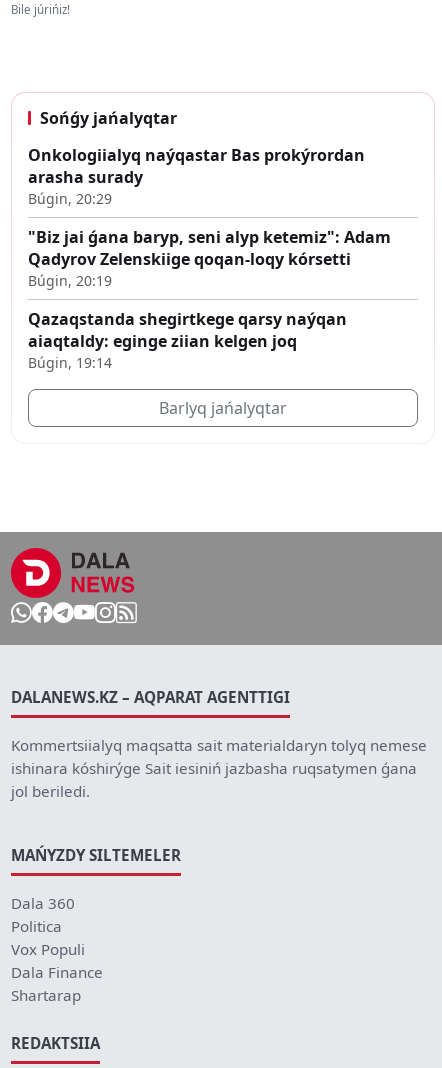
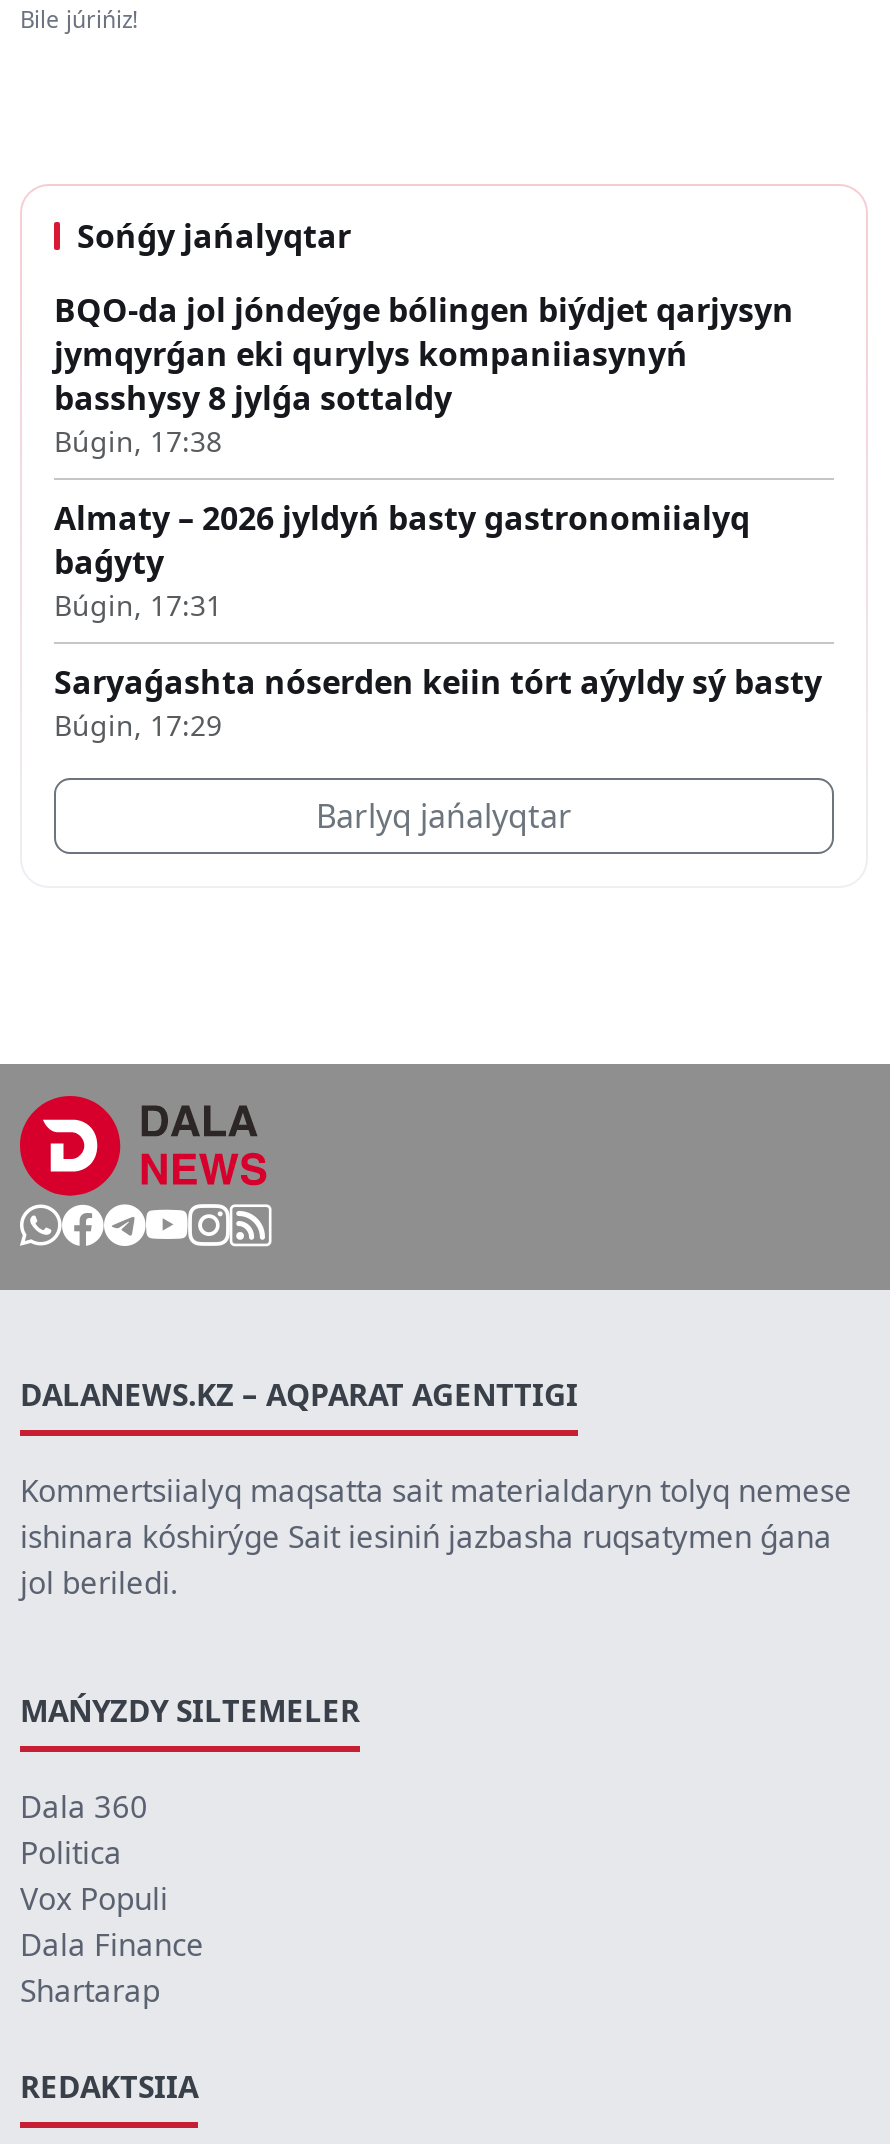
[28,144,365,208] Onkologiialyq naýqastar Bas prokýrordan | arasha surady | Búgin, 20:29 -> [54,287,794,459] BQO-da jol jóndeýge bólingen biýdjet qarjysyn | jymqyrǵan eki qurylys kompaniiasynyń | basshysy 8 jylǵa sottaldy | Búgin, 17:38
[28,226,391,290] "Biz jai ǵana baryp, seni alyp ketemiz": Adam | Qadyrov Zelenskiige qoqan-loqy kórsetti | Búgin, 20:19 -> [54,495,750,623] Almaty – 2026 jyldyń basty gastronomiialyq | baǵyty | Búgin, 17:31
[28,308,347,372] Qazaqstanda shegirtkege qarsy naýqan | aiaqtaldy: eginge ziian kelgen joq | Búgin, 19:14 -> [54,659,822,743] Saryaǵashta nóserden keiin tórt aýyldy sý basty | Búgin, 17:29

